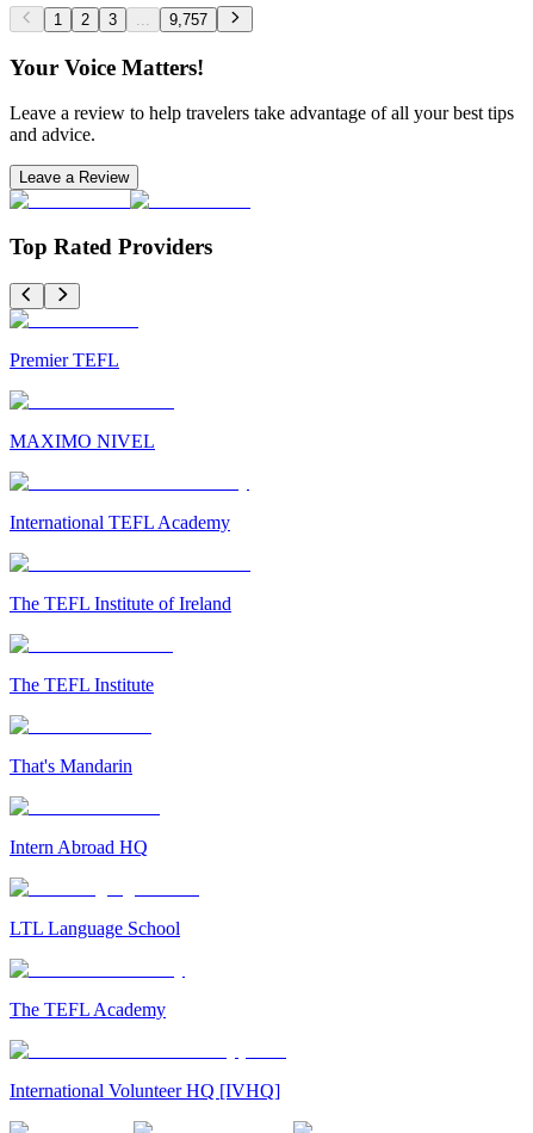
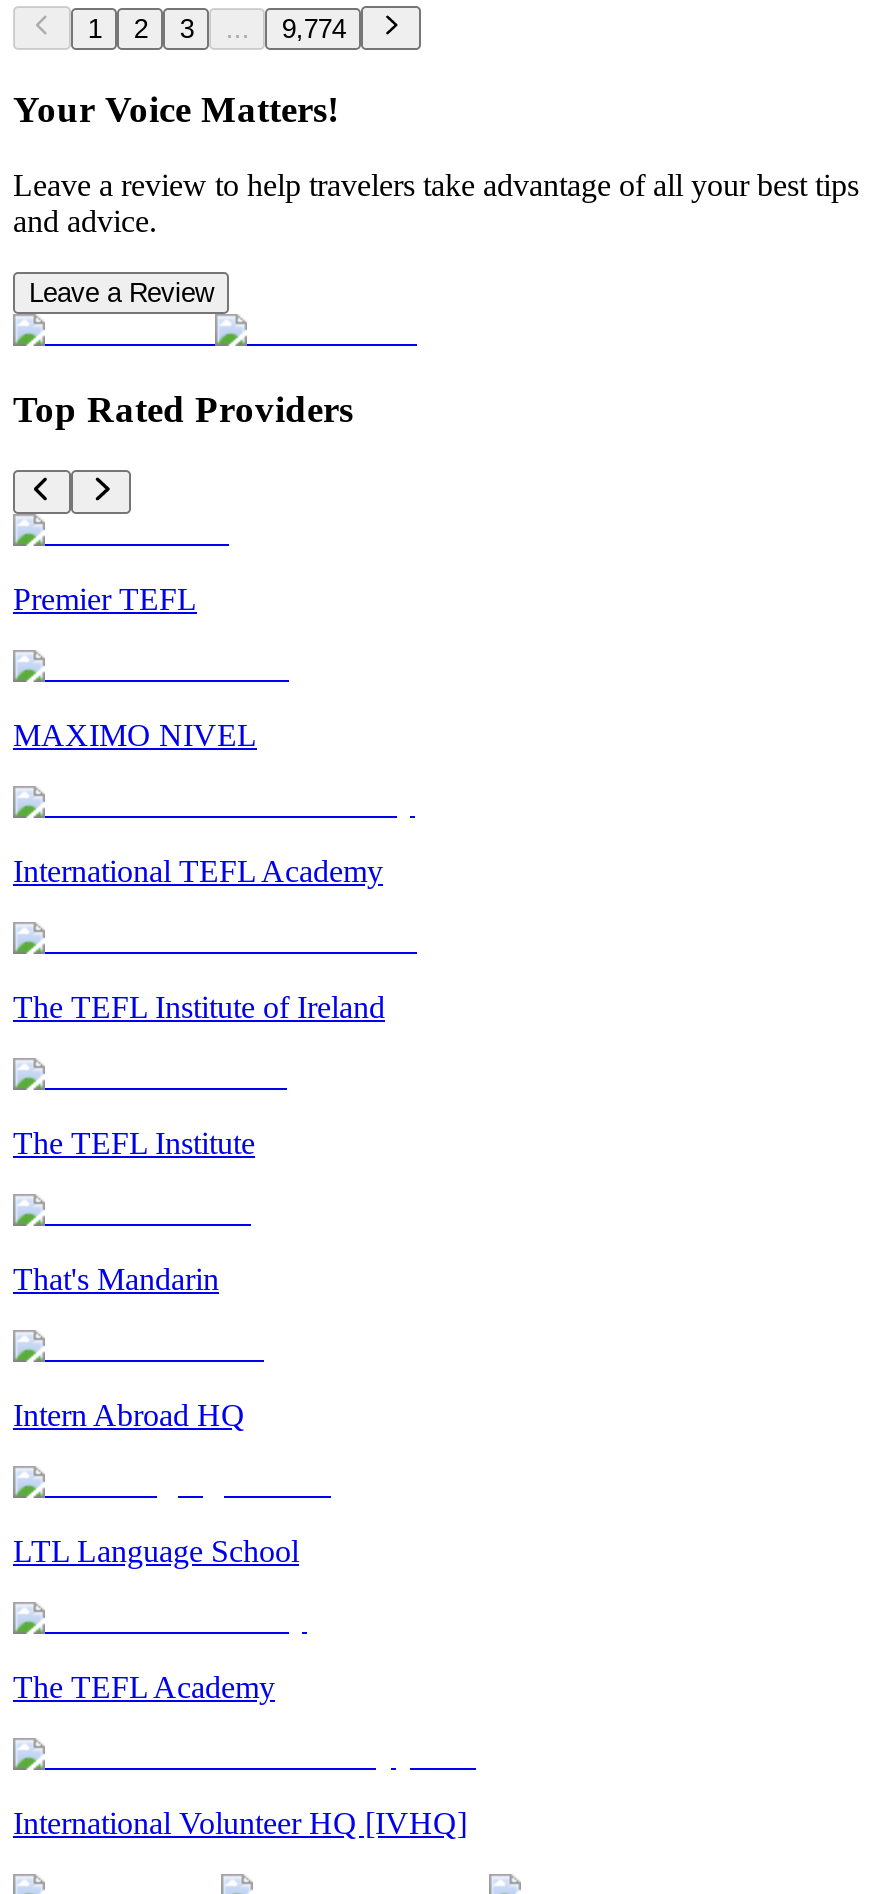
[170,11,208,29] 9,757 -> [282,14,346,44] 9,774

